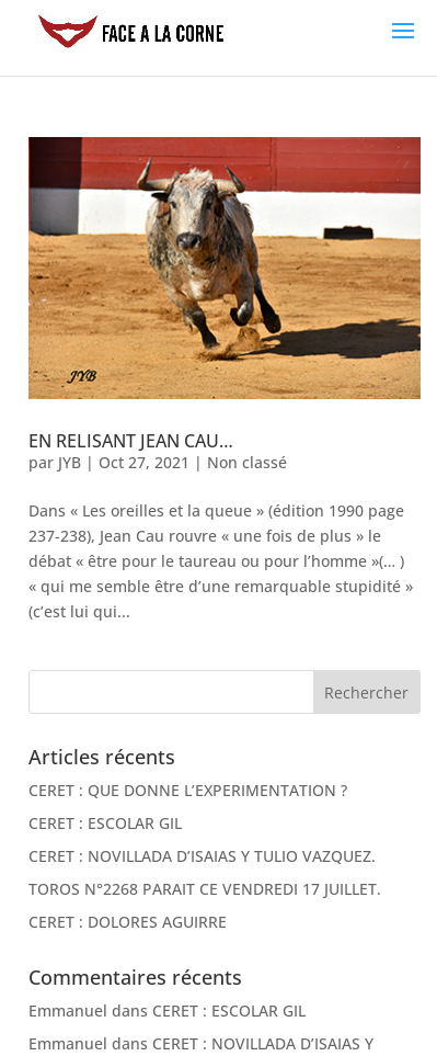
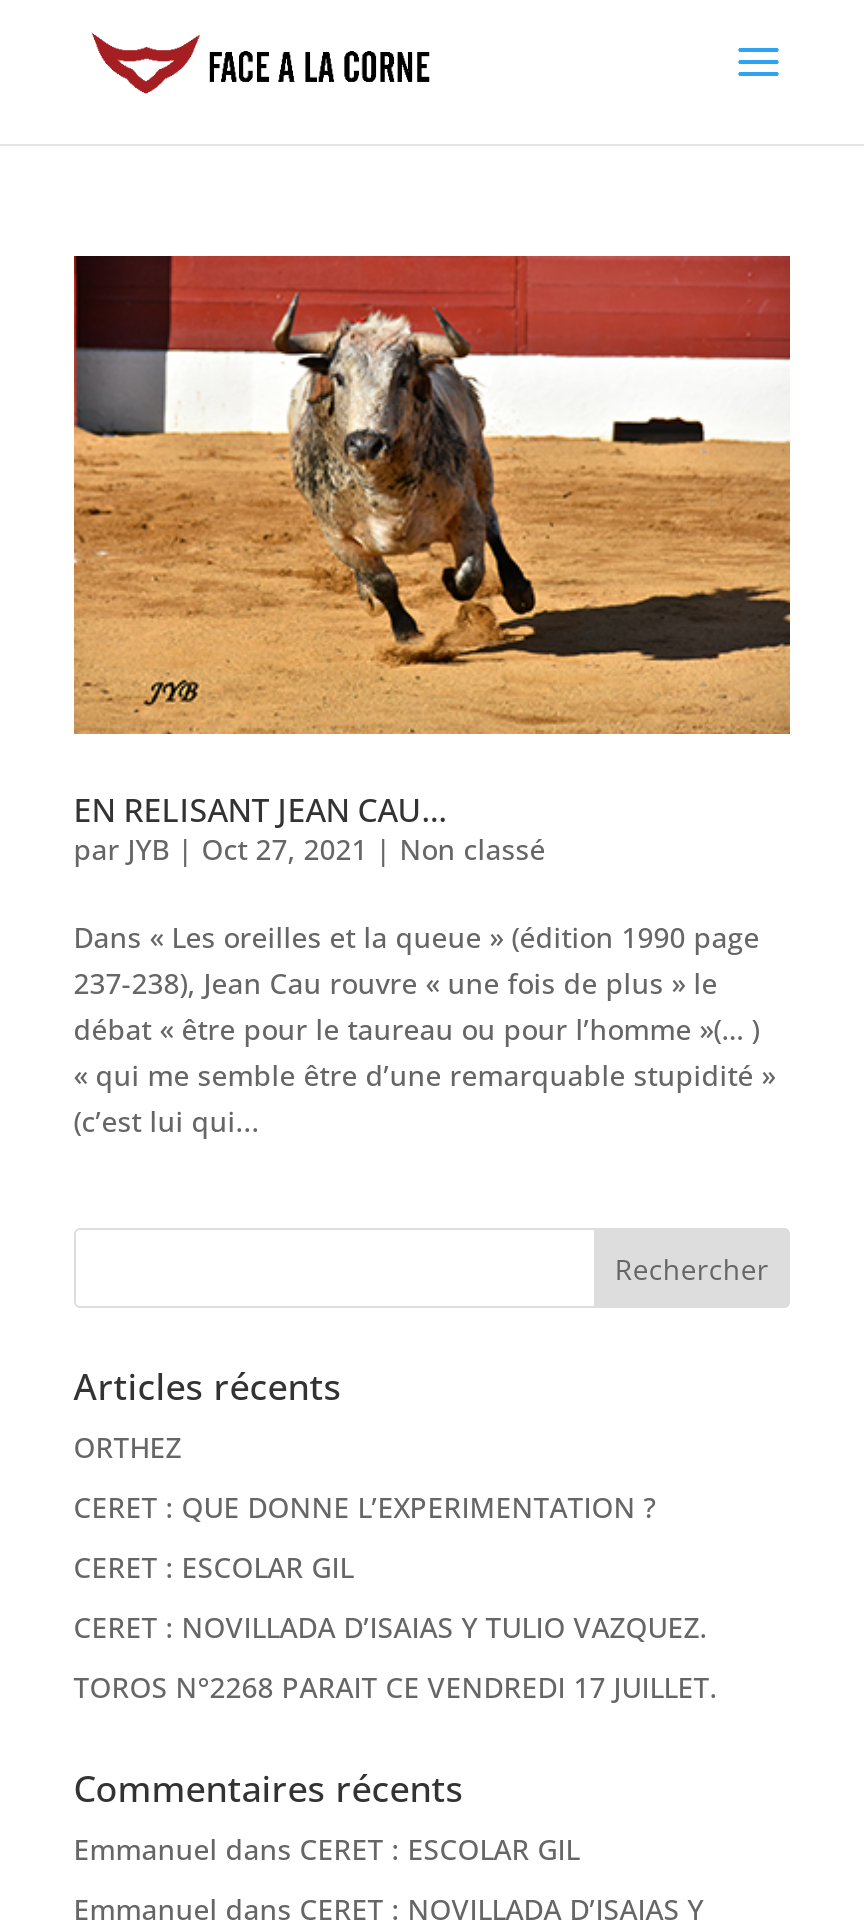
none -> [74,1428,182,1466] ORTHEZ
moved [28,780,381,899] -> [74,1488,718,1706]: CERET : QUE DONNE L’EXPERIMENTATION ? | CERET : ESCOLAR GIL | CERET : NOVILLADA D’ISAIAS Y TULIO VAZQUEZ. | TOROS N°2268 PARAIT CE VENDREDI 17 JUILLET.
[28,911,226,932] CERET : DOLORES AGUIRRE -> none

